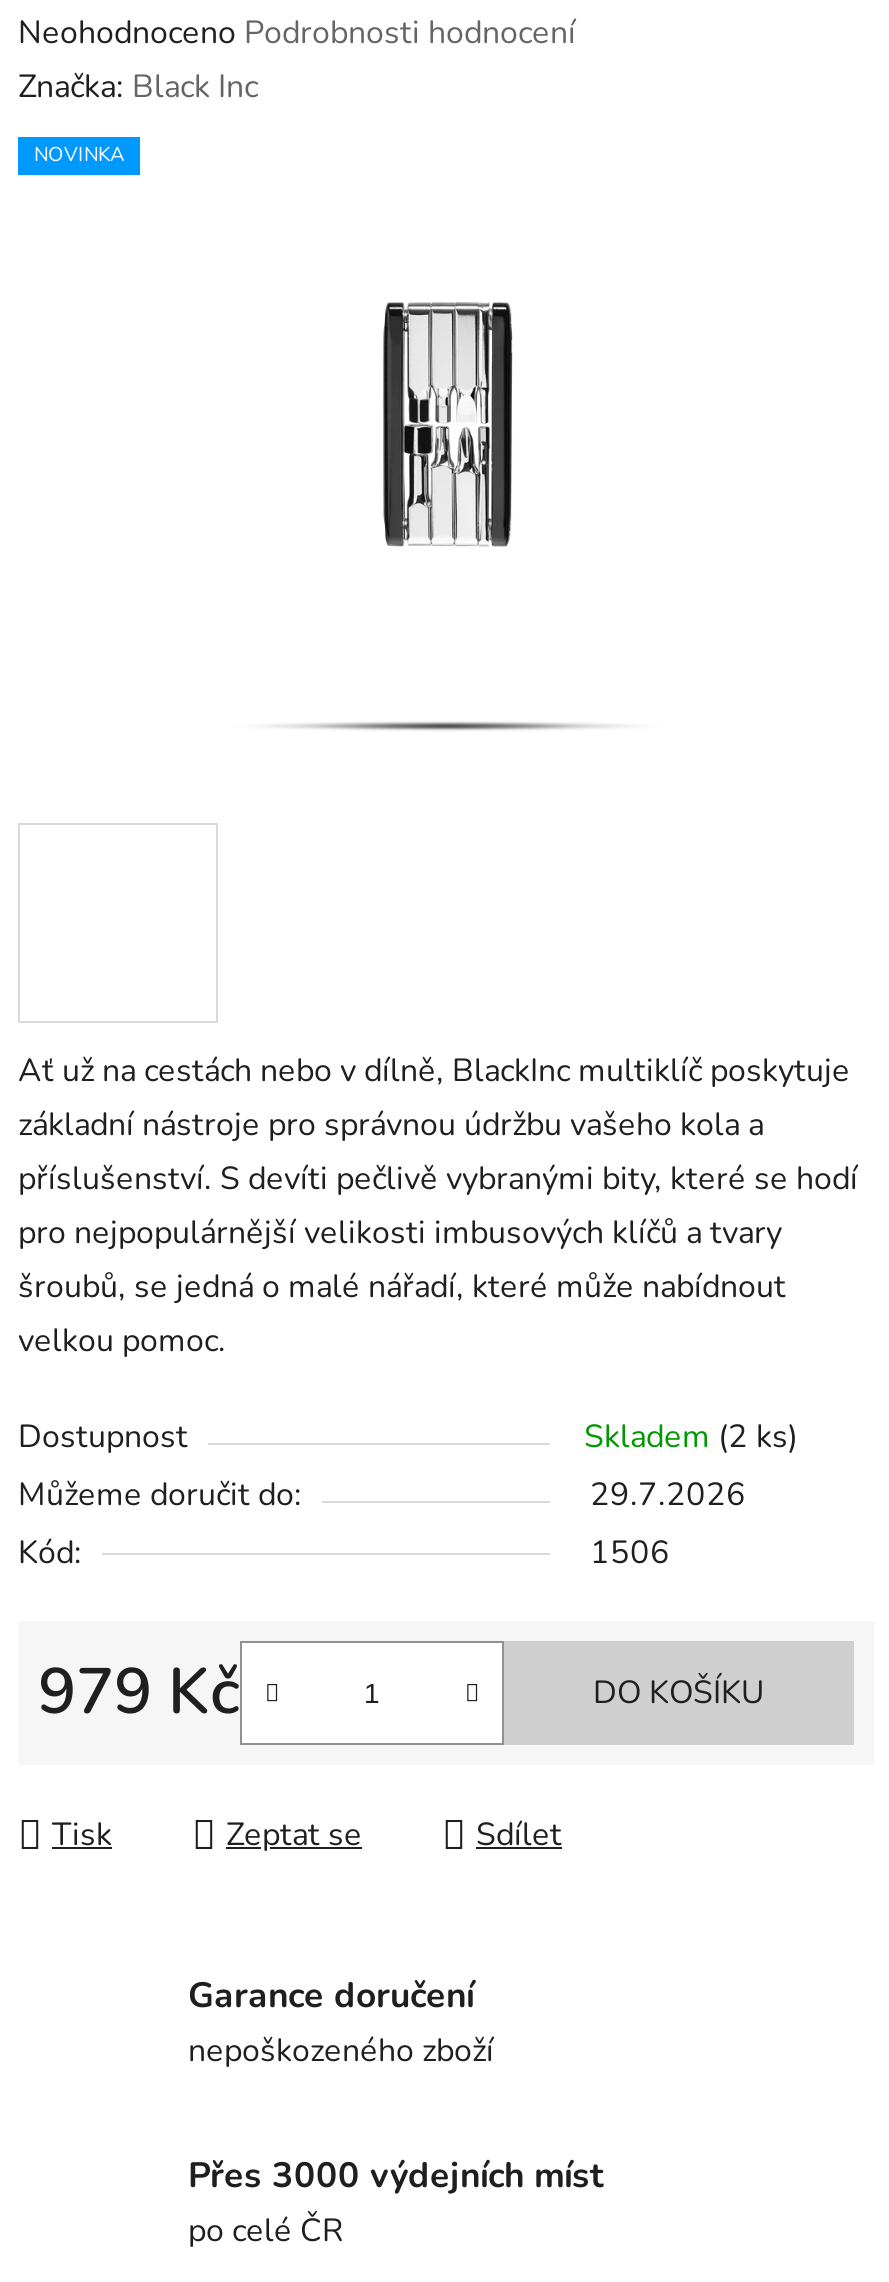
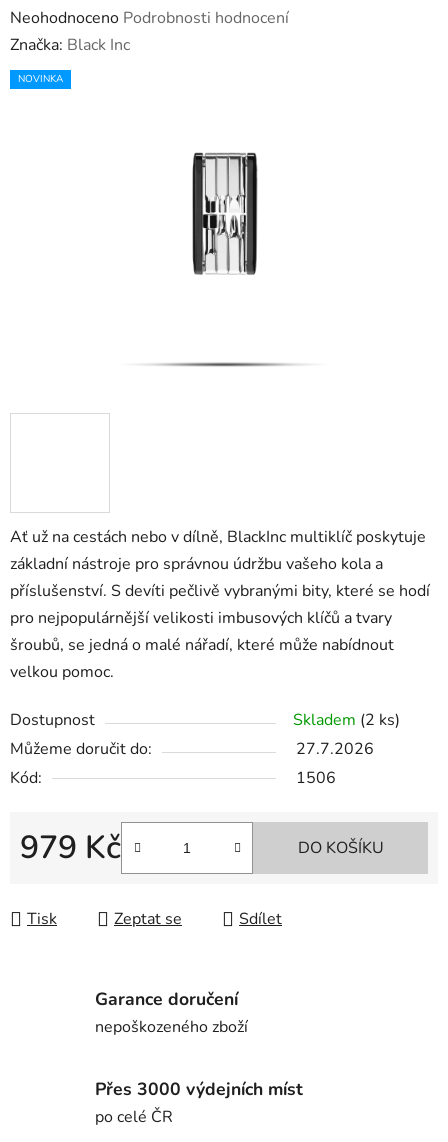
[590,1473,746,1517] 29.7.2026 -> [296,738,374,760] 27.7.2026

